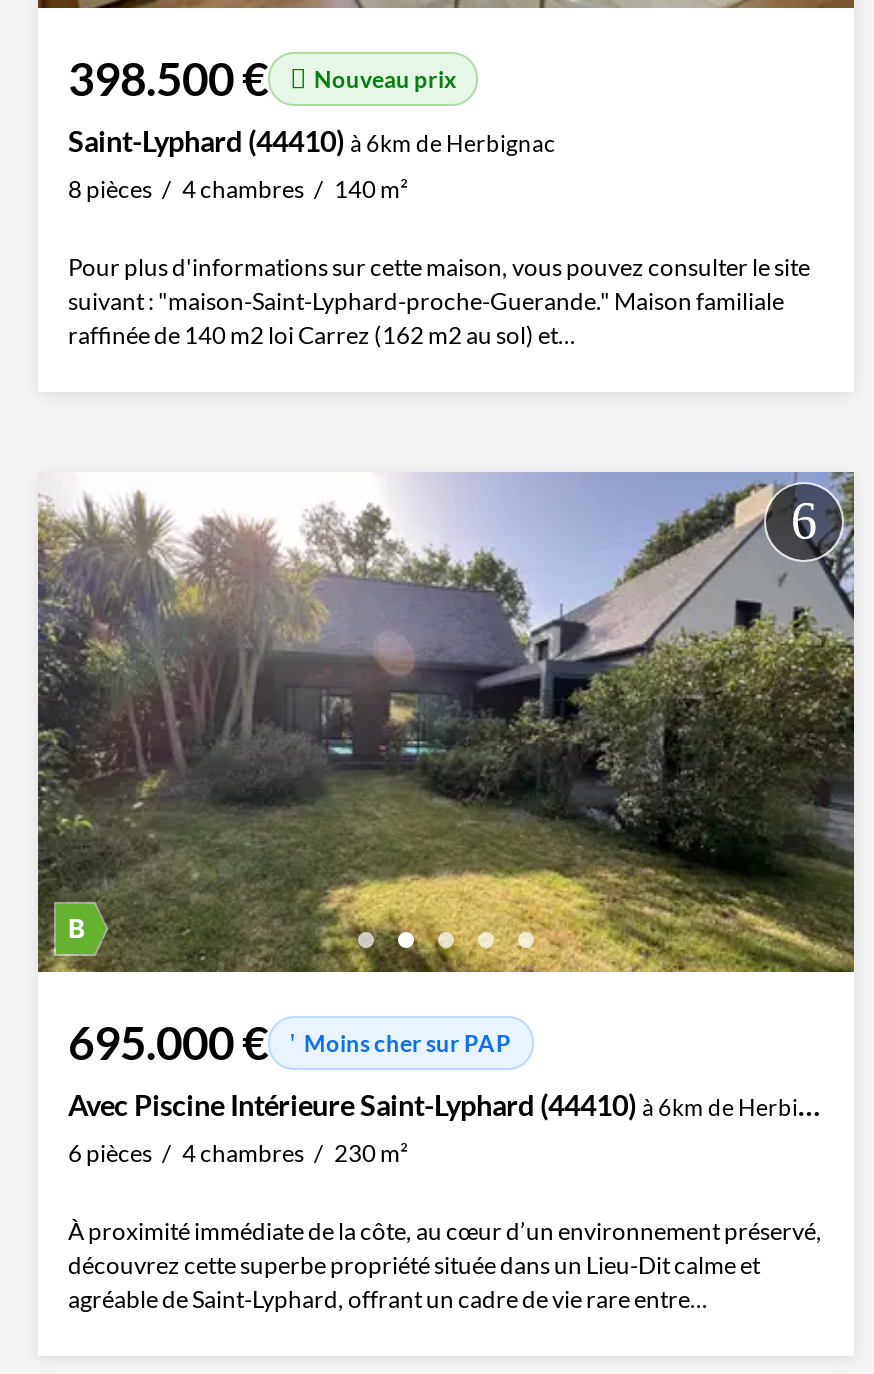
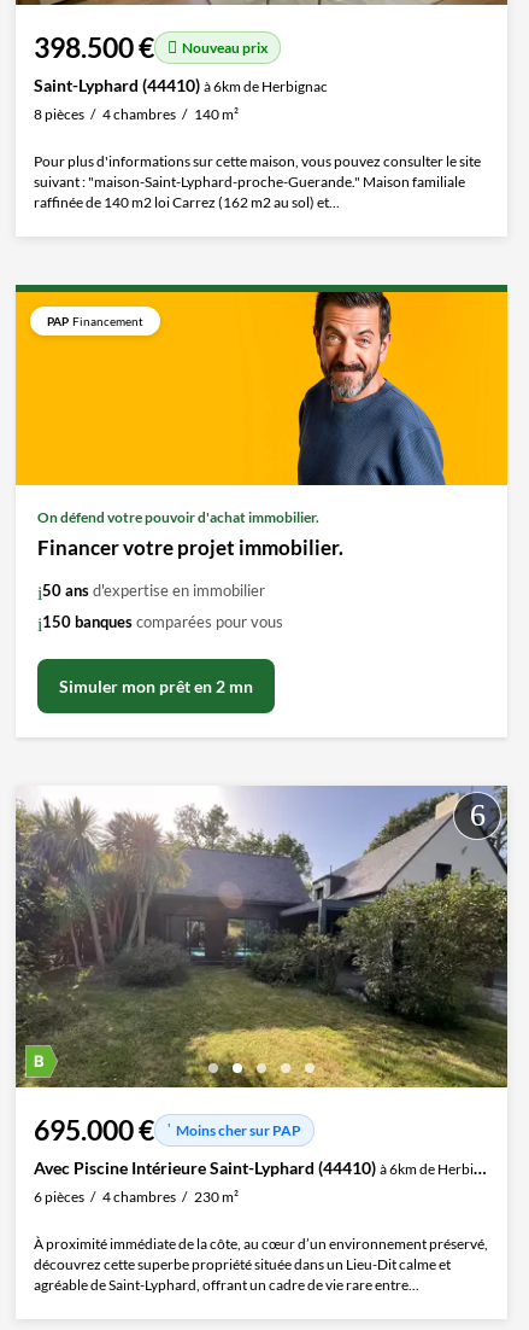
none -> [14,284,509,506] [image] | PAP Financement
none -> [37,509,343,696] On défend votre pouvoir d'achat immobilier. | Financer votre projet immobilier. | 50 ans d'expertise en immobilier | 150 banques comparées pour vous | Simuler mon prêt en 2 mn

